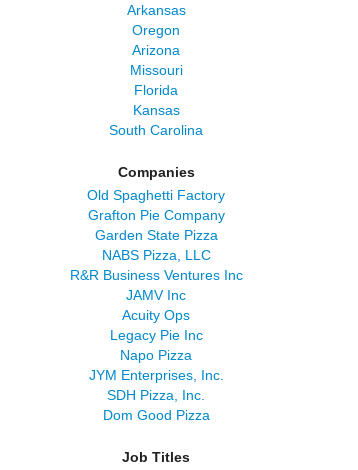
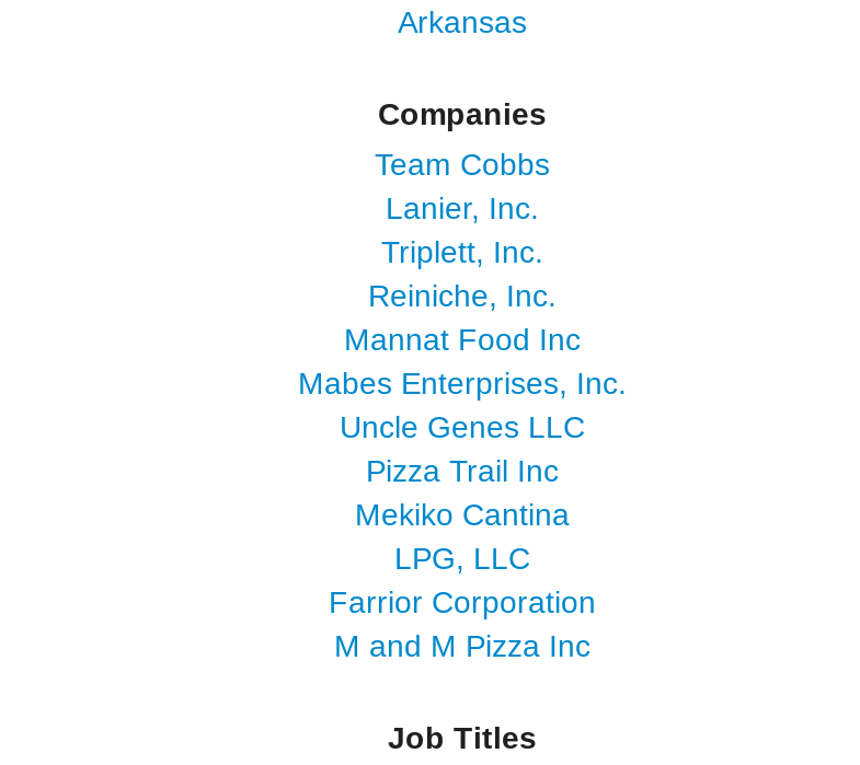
[109,22,203,138] Oregon | Arizona | Missouri | Florida | Kansas | South Carolina -> none
[69,187,242,423] Old Spaghetti Factory | Grafton Pie Company | Garden State Pizza | NABS Pizza, LLC | R&R Business Ventures Inc | JAMV Inc | Acuity Ops | Legacy Pie Inc | Napo Pizza | JYM Enterprises, Inc. | SDH Pizza, Inc. | Dom Good Pizza -> [298,147,627,663] Team Cobbs | Lanier, Inc. | Triplett, Inc. | Reiniche, Inc. | Mannat Food Inc | Mabes Enterprises, Inc. | Uncle Genes LLC | Pizza Trail Inc | Mekiko Cantina | LPG, LLC | Farrior Corporation | M and M Pizza Inc

